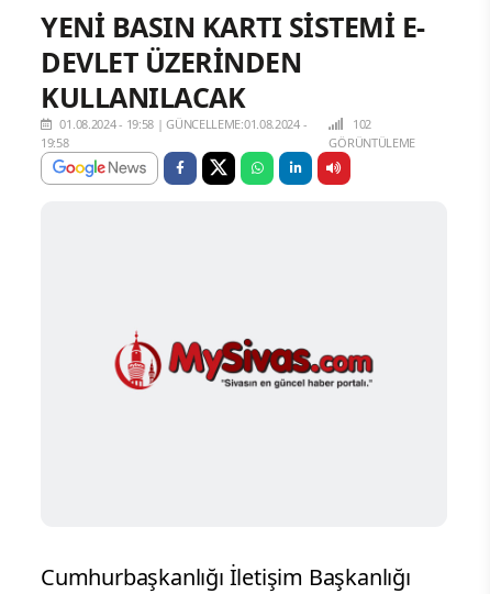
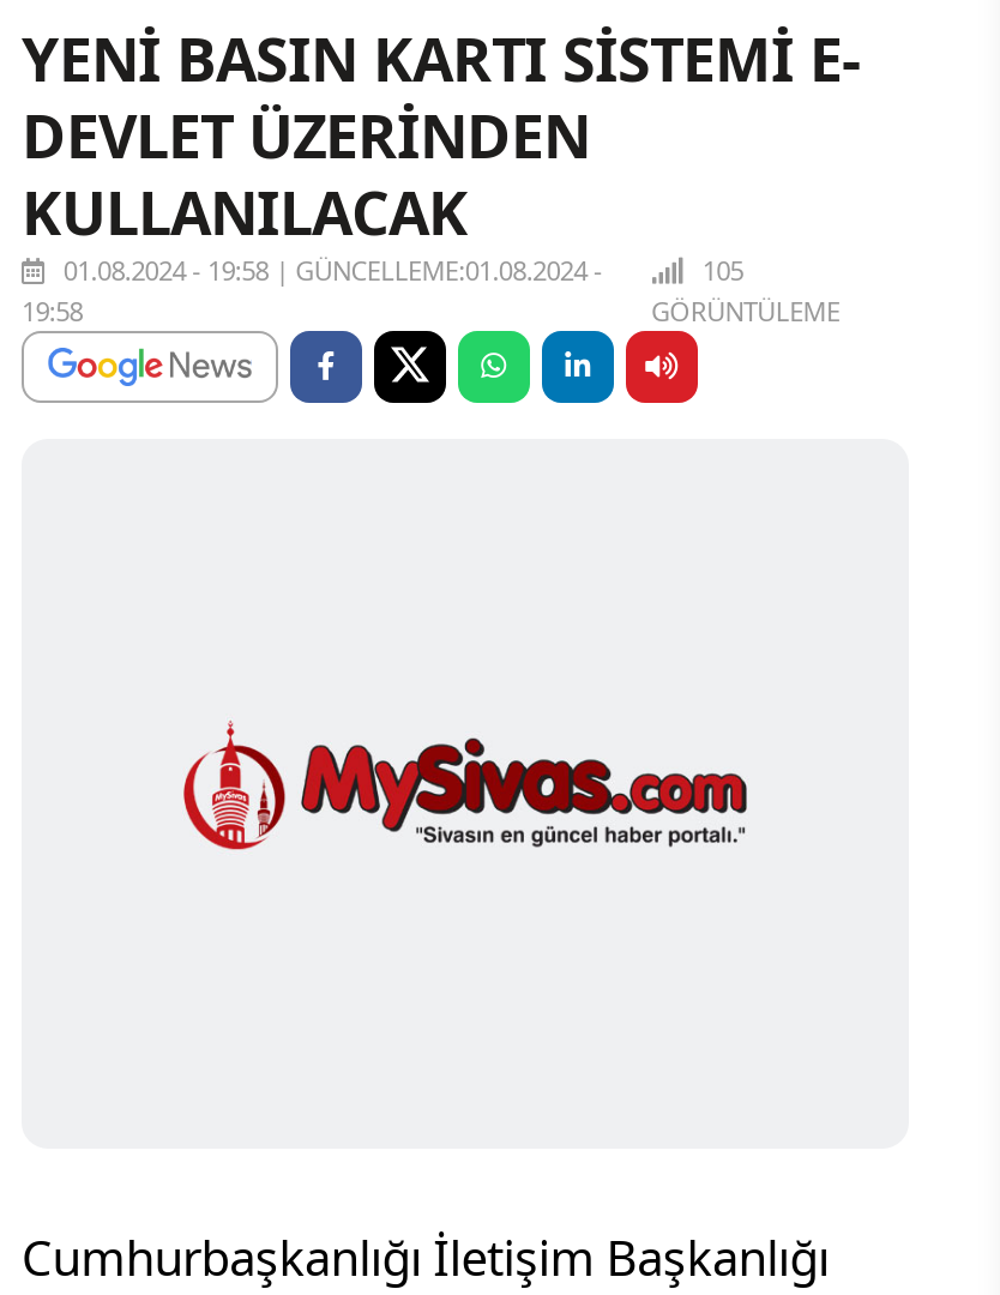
[350,115,371,132] 102 -> [696,251,743,287] 105

